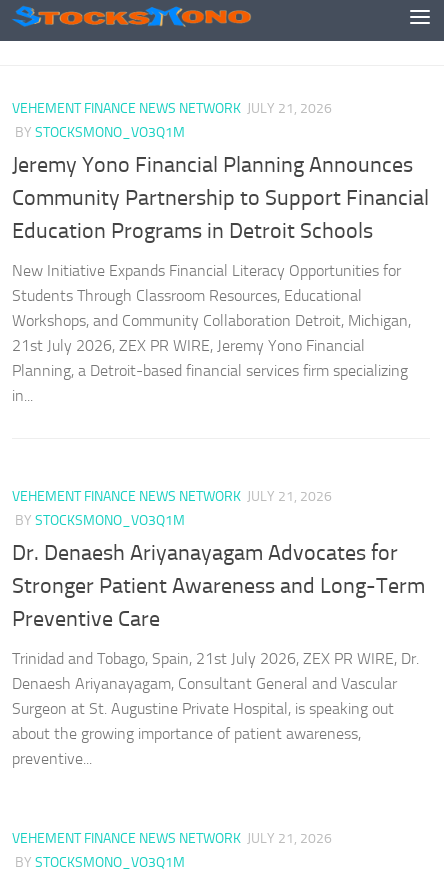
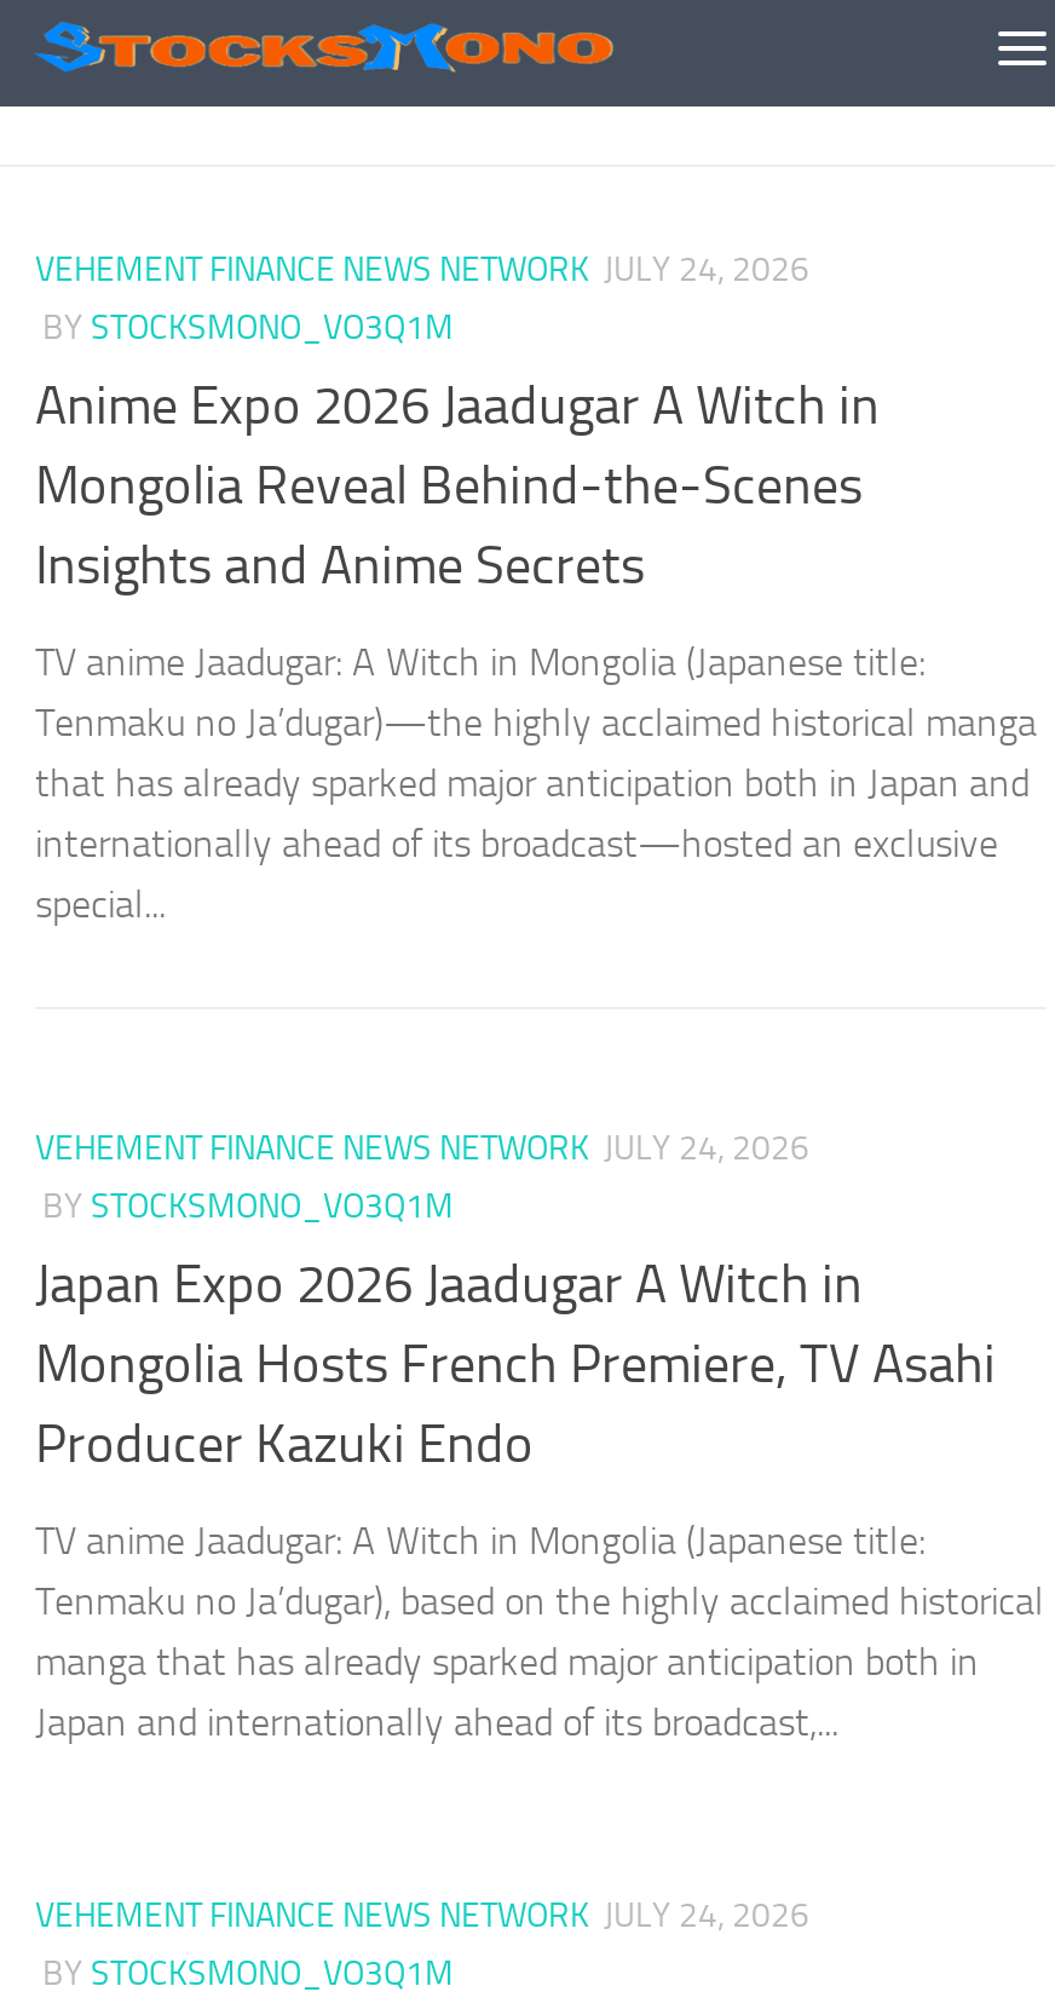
[12,100,332,117] VEHEMENT FINANCE NEWS NETWORK JULY 21, 2026 -> [35,249,809,290] VEHEMENT FINANCE NEWS NETWORK JULY 24, 2026
[12,152,429,244] Jeremy Yono Financial Planning Announces | Community Partnership to Support Financial | Education Programs in Detroit Schools -> [35,376,880,598] Anime Expo 2026 Jaadugar A Witch in | Mongolia Reveal Behind-the-Scenes | Insights and Anime Secrets
[12,261,411,405] New Initiative Expands Financial Literacy Opportunities for | Students Through Classroom Resources, Educational | Workshops, and Community Collaboration Detroit, Michigan, | 21st July 2026, ZEX PR WIRE, Jeremy Yono Financial | Planning, a Detroit-based financial services firm specializing | in... -> [35,639,1037,928] TV anime Jaadugar: A Witch in Mongolia (Japanese title: | Tenmaku no Ja’dugar)—the highly acclaimed historical manga | that has already sparked major anticipation both in Japan and | internationally ahead of its broadcast—hosted an exclusive | special...
[12,488,332,505] VEHEMENT FINANCE NEWS NETWORK JULY 21, 2026 -> [35,1128,809,1170] VEHEMENT FINANCE NEWS NETWORK JULY 24, 2026
[12,540,425,632] Dr. Denaesh Ariyanayagam Advocates for | Stronger Patient Awareness and Long-Term | Preventive Care -> [35,1255,996,1477] Japan Expo 2026 Jaadugar A Witch in | Mongolia Hosts French Premiere, TV Asahi | Producer Kazuki Endo
[12,649,419,768] Trinidad and Tobago, Spain, 21st July 2026, ZEX PR WIRE, Dr. | Denaesh Ariyanayagam, Consultant General and Vascular | Surgeon at St. Augustine Private Hospital, is speaking out | about the growing importance of patient awareness, | preventive... -> [35,1519,1044,1746] TV anime Jaadugar: A Witch in Mongolia (Japanese title: | Tenmaku no Ja’dugar), based on the highly acclaimed historical | manga that has already sparked major anticipation both in | Japan and internationally ahead of its broadcast,...
[12,830,332,847] VEHEMENT FINANCE NEWS NETWORK JULY 21, 2026 -> [35,1896,809,1937] VEHEMENT FINANCE NEWS NETWORK JULY 24, 2026

